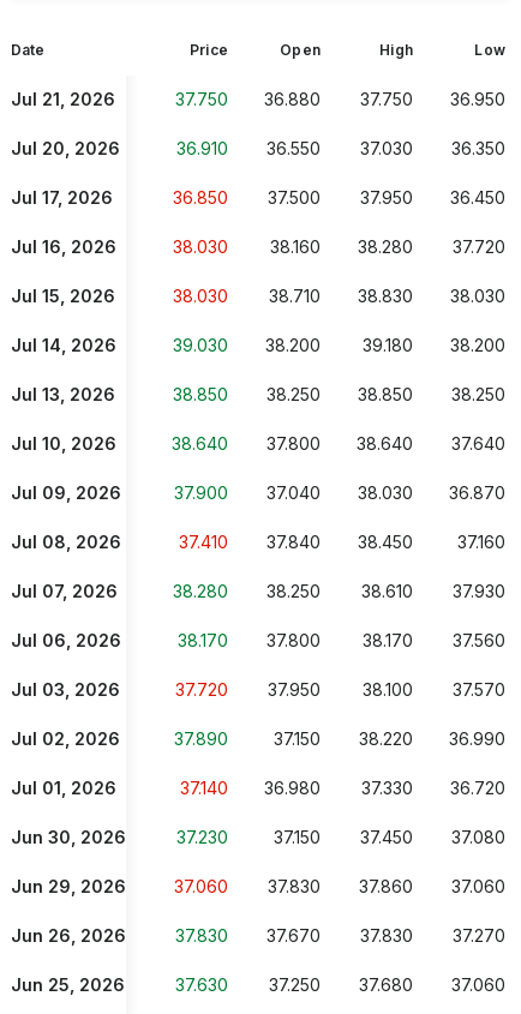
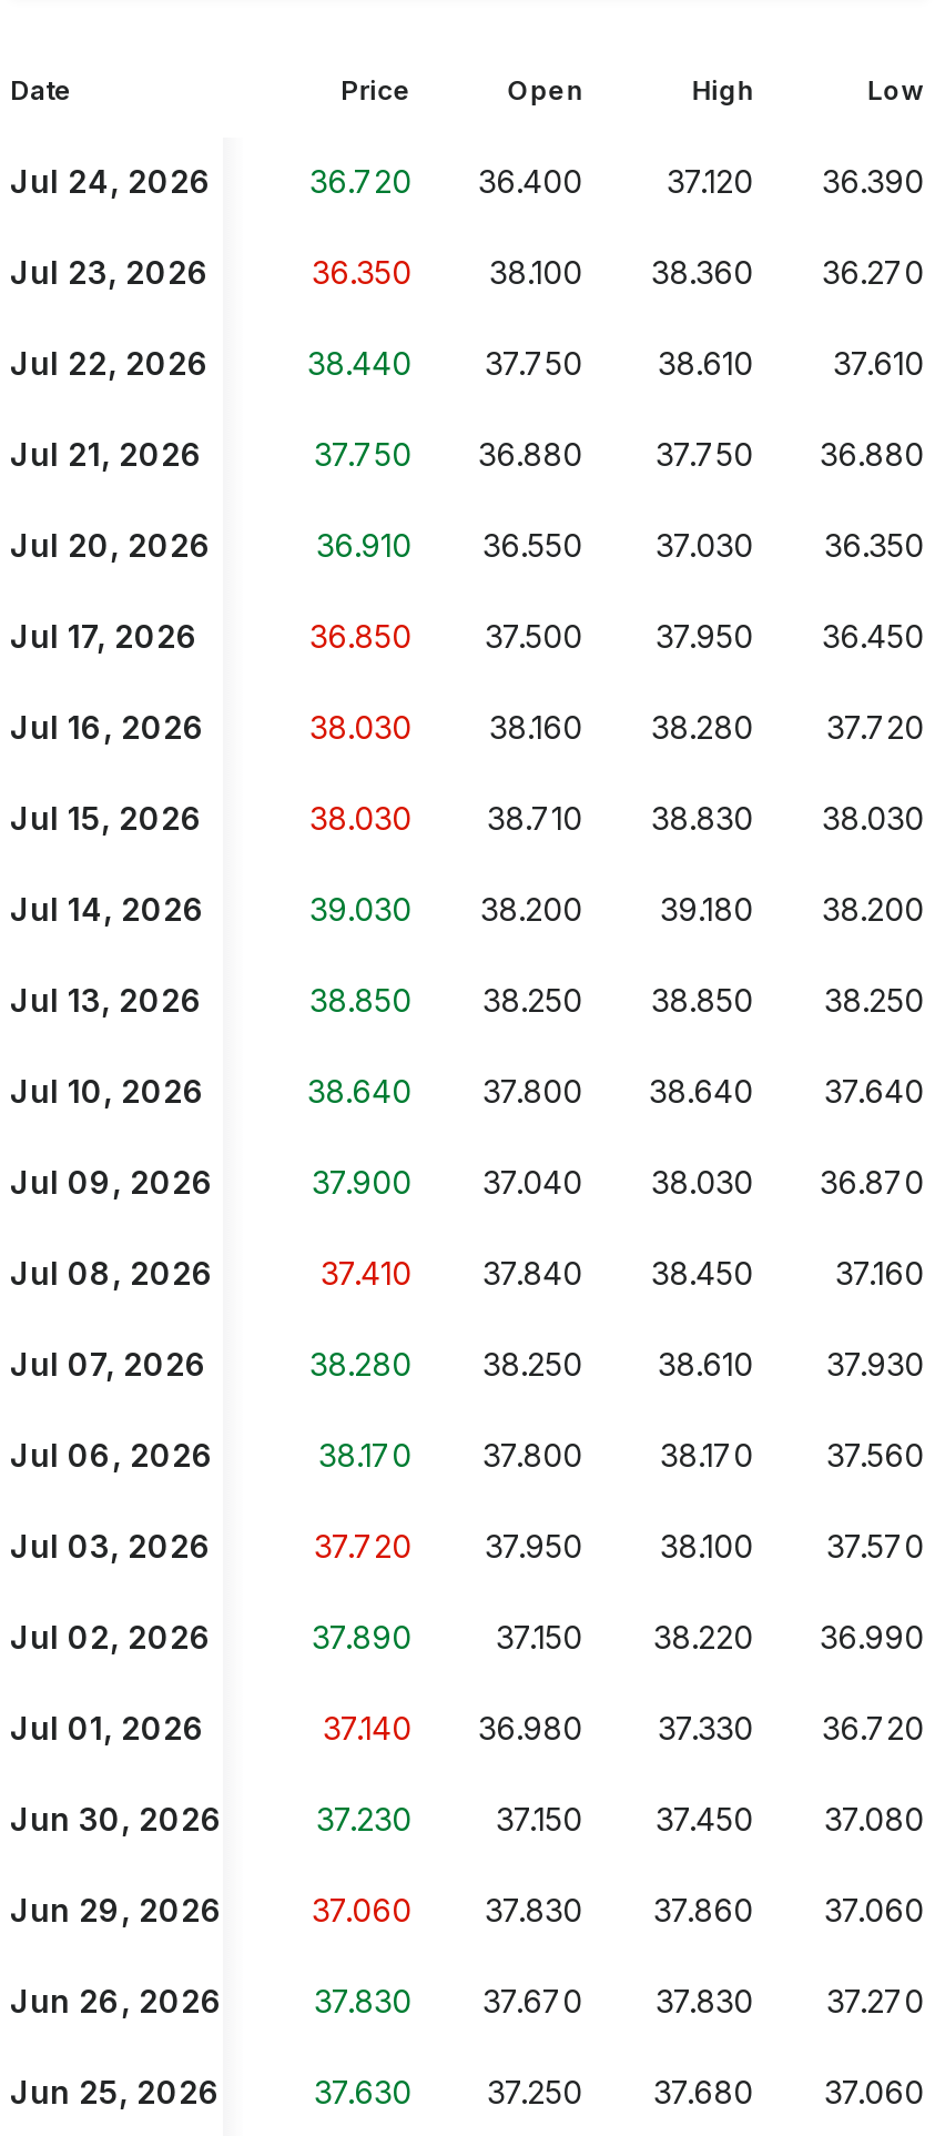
none -> [10,162,924,381] Jul 24, 2026 | 36.720 | 36.400 | 37.120 | 36.390 | Jul 23, 2026 | 36.350 | 38.100 | 38.360 | 36.270 | Jul 22, 2026 | 38.440 | 37.750 | 38.610 | 37.610
[175,89,505,109] 37.750 36.880 37.750 36.950 -> [314,435,924,472] 37.750 36.880 37.750 36.880

